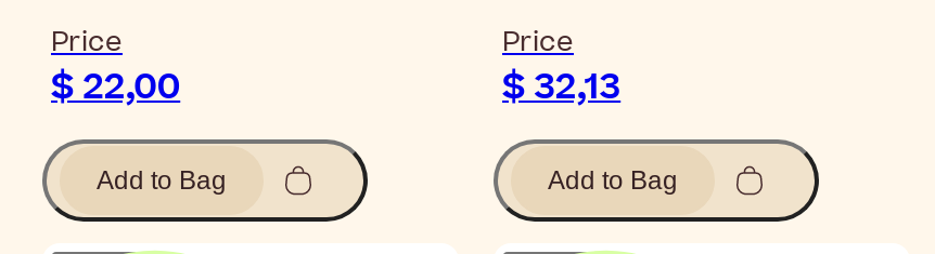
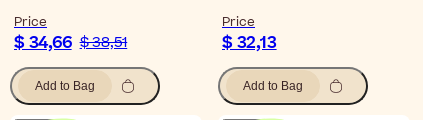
[51,62,180,113] $ 22,00 -> [14,31,127,55] $ 34,66 $ 38,51

